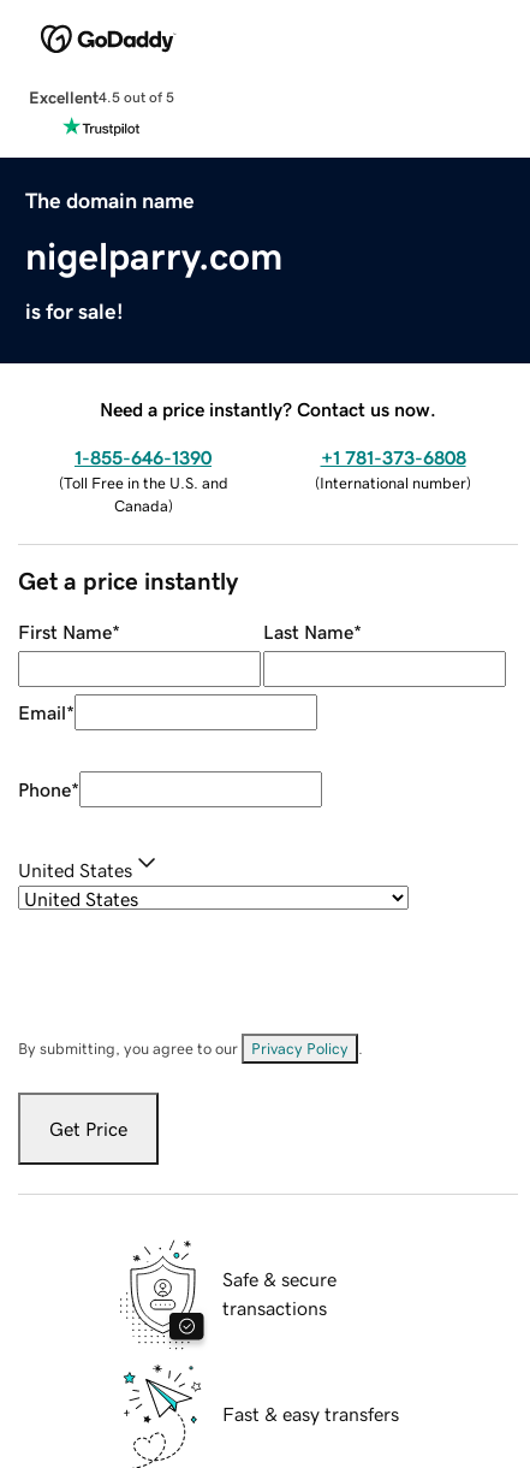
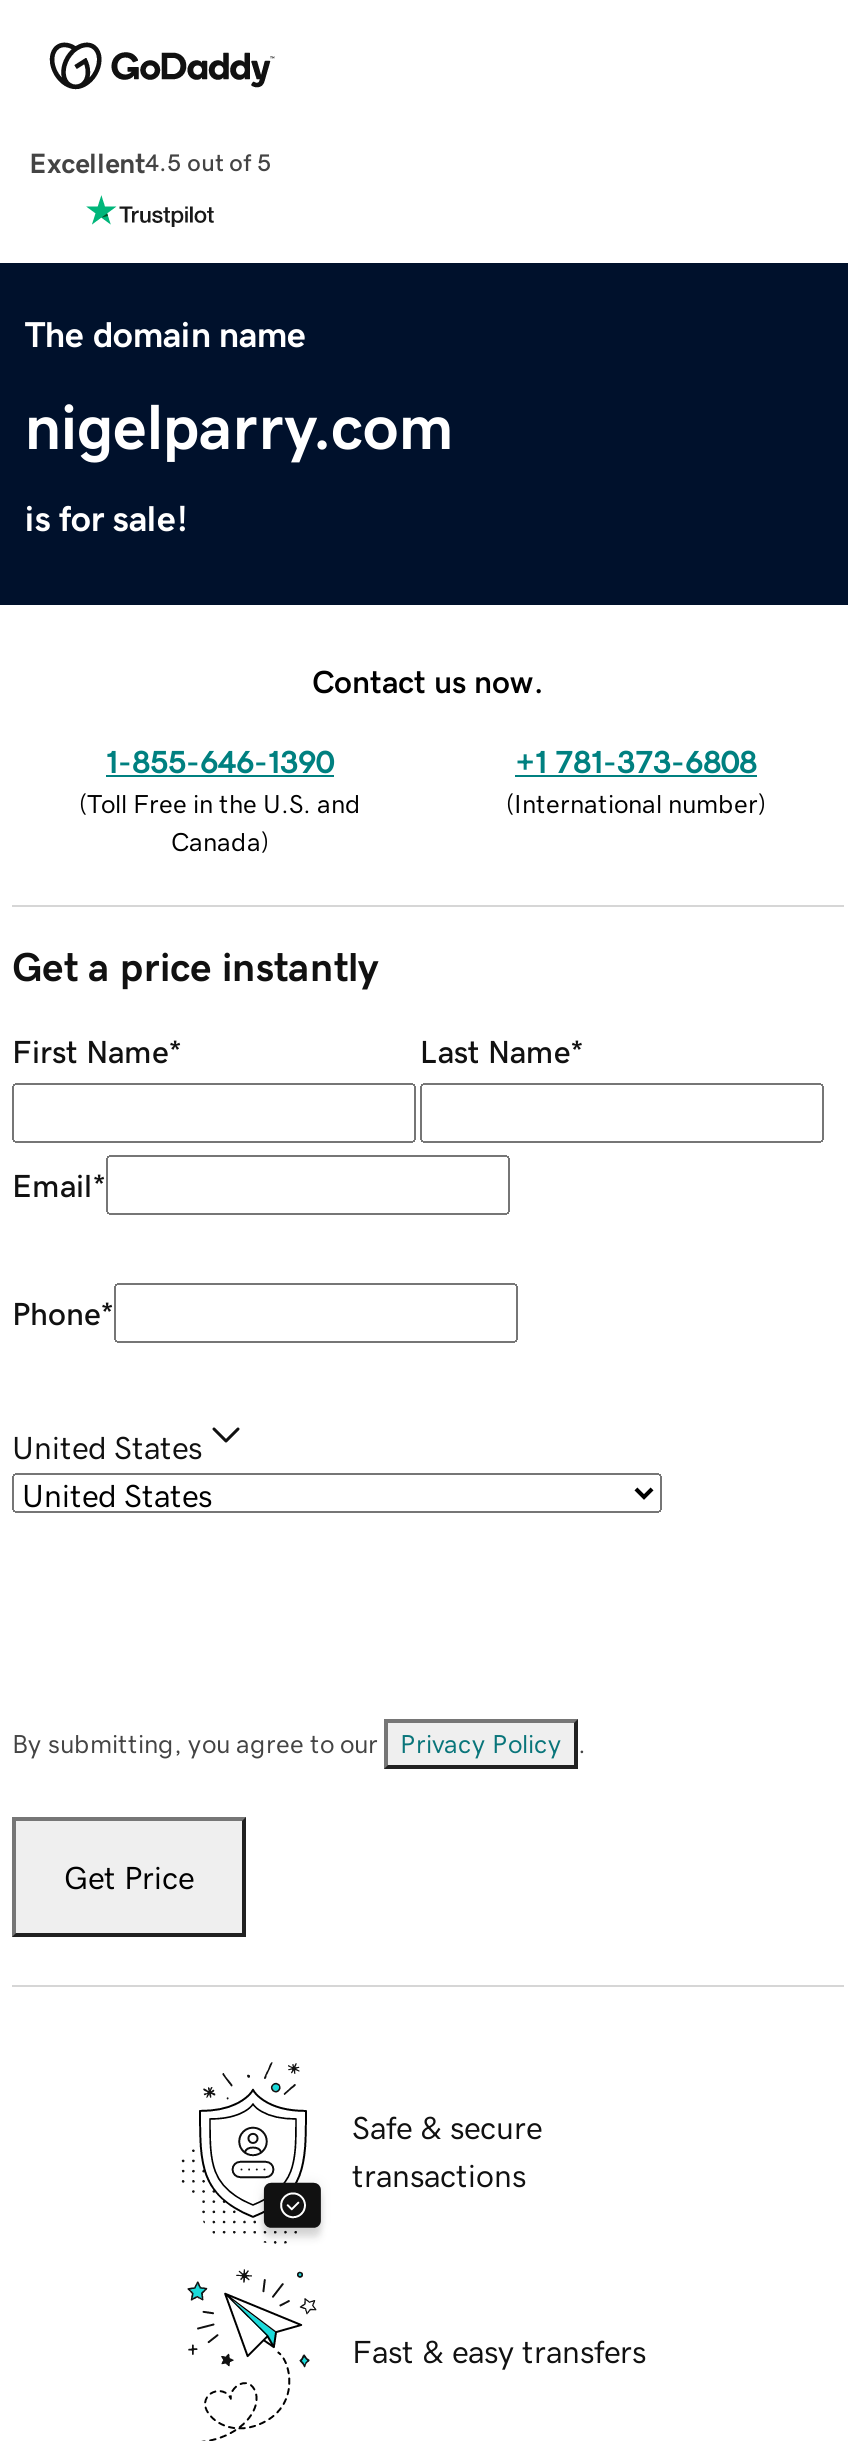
[100,399,436,418] Need a price instantly? Contact us now. -> [312,664,544,696] Contact us now.

